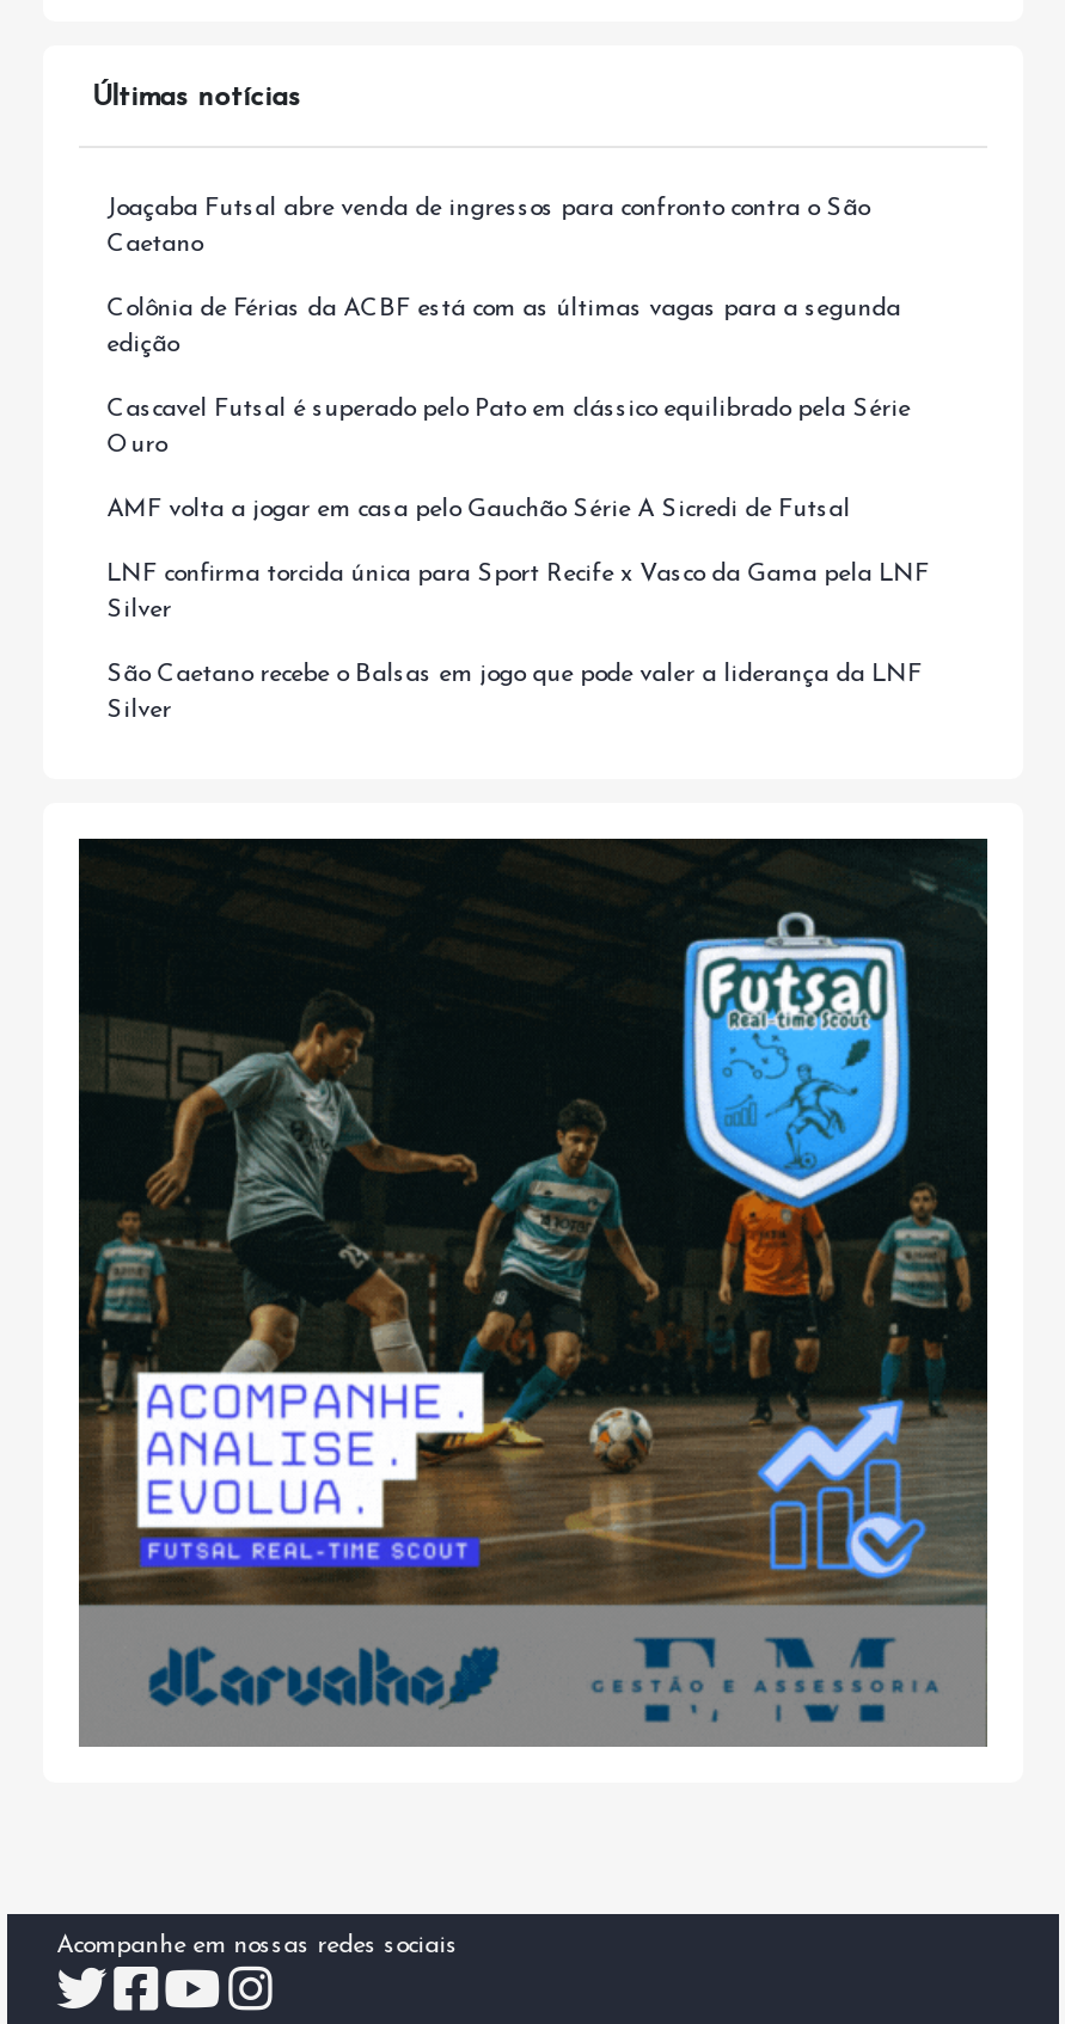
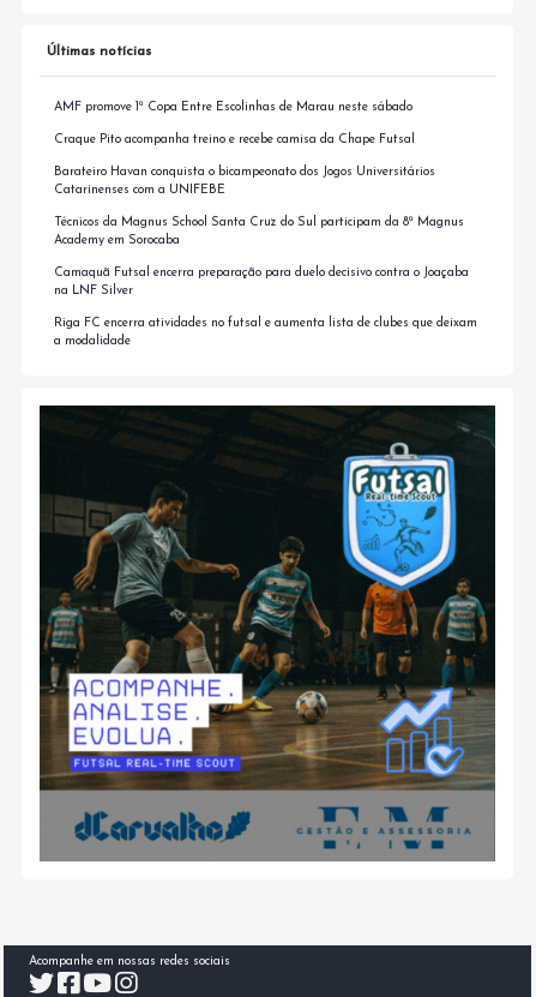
[107,196,869,258] Joaçaba Futsal abre venda de ingressos para confronto contra o São | Caetano -> [53,101,412,114] AMF promove 1ª Copa Entre Escolinhas de Marau neste sábado
[107,297,900,359] Colônia de Férias da ACBF está com as últimas vagas para a segunda | edição -> [53,133,414,146] Craque Pito acompanha treino e recebe camisa da Chape Futsal
[107,397,910,459] Cascavel Futsal é superado pelo Pato em clássico equilibrado pela Série | Ouro -> [53,166,435,197] Barateiro Havan conquista o bicampeonato dos Jogos Universitários | Catarinenses com a UNIFEBE
[107,497,850,524] AMF volta a jogar em casa pelo Gauchão Série A Sicredi de Futsal -> [53,216,464,247] Técnicos da Magnus School Santa Cruz do Sul participam da 8ª Magnus | Academy em Sorocaba
[107,562,929,624] LNF confirma torcida única para Sport Recife x Vasco da Gama pela LNF | Silver -> [53,266,468,298] Camaquã Futsal encerra preparação para duelo decisivo contra o Joaçaba | na LNF Silver
[107,662,922,724] São Caetano recebe o Balsas em jogo que pode valer a liderança da LNF | Silver -> [53,317,477,348] Riga FC encerra atividades no futsal e aumenta lista de clubes que deixam | a modalidade

